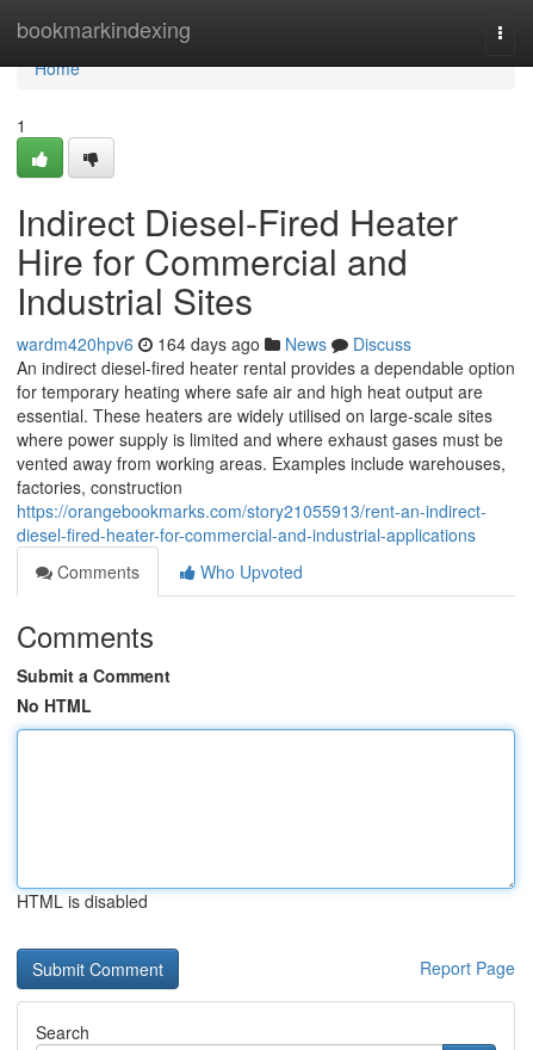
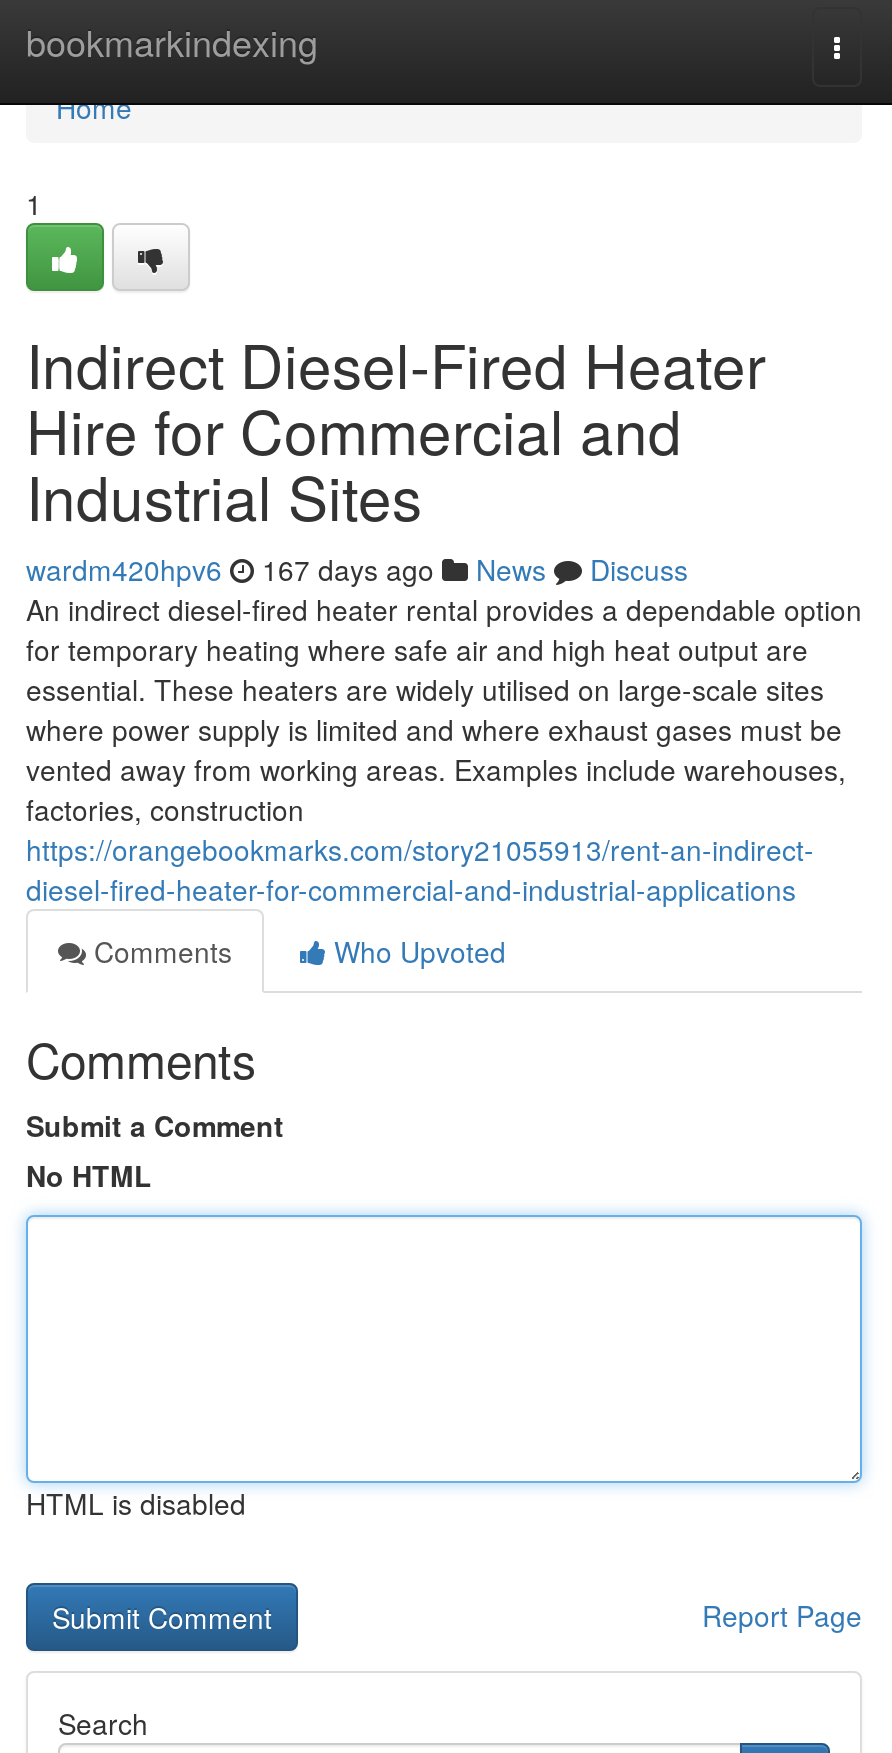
[17,332,411,356] wardm420hpv6 164 days ago News Discuss -> [26,549,688,589] wardm420hpv6 167 days ago News Discuss

